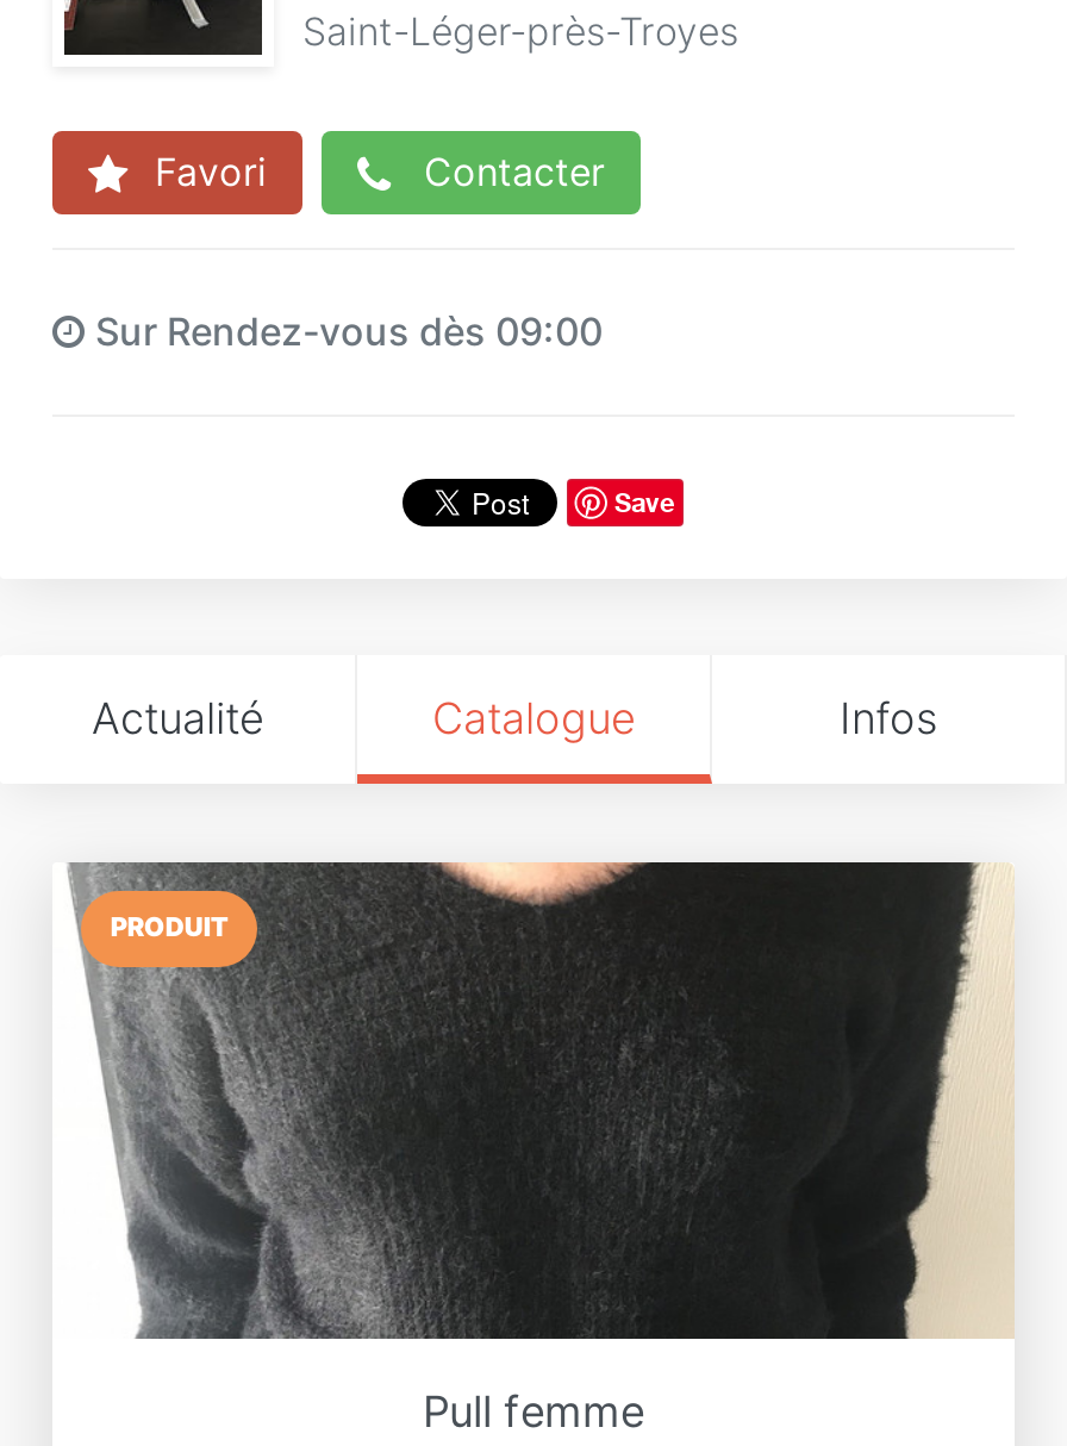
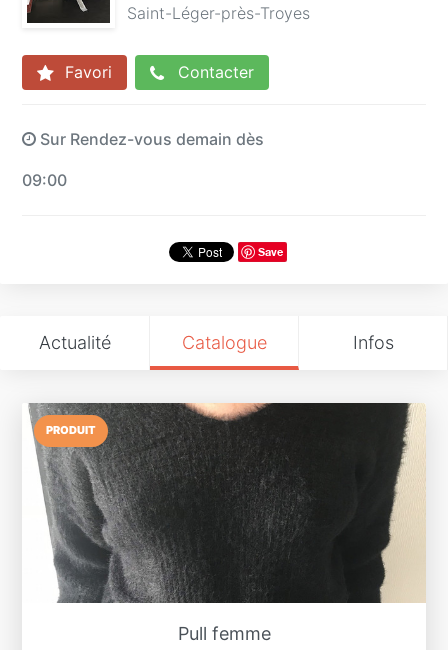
[86,306,603,354] Sur Rendez-vous dès 09:00 -> [22,129,264,190] Sur Rendez-vous demain dès | 09:00

